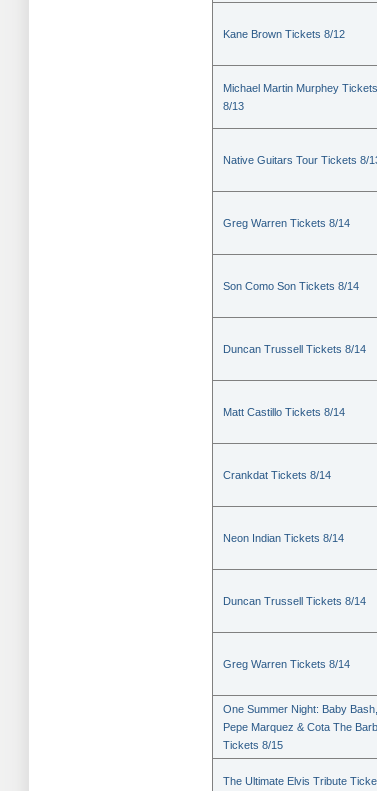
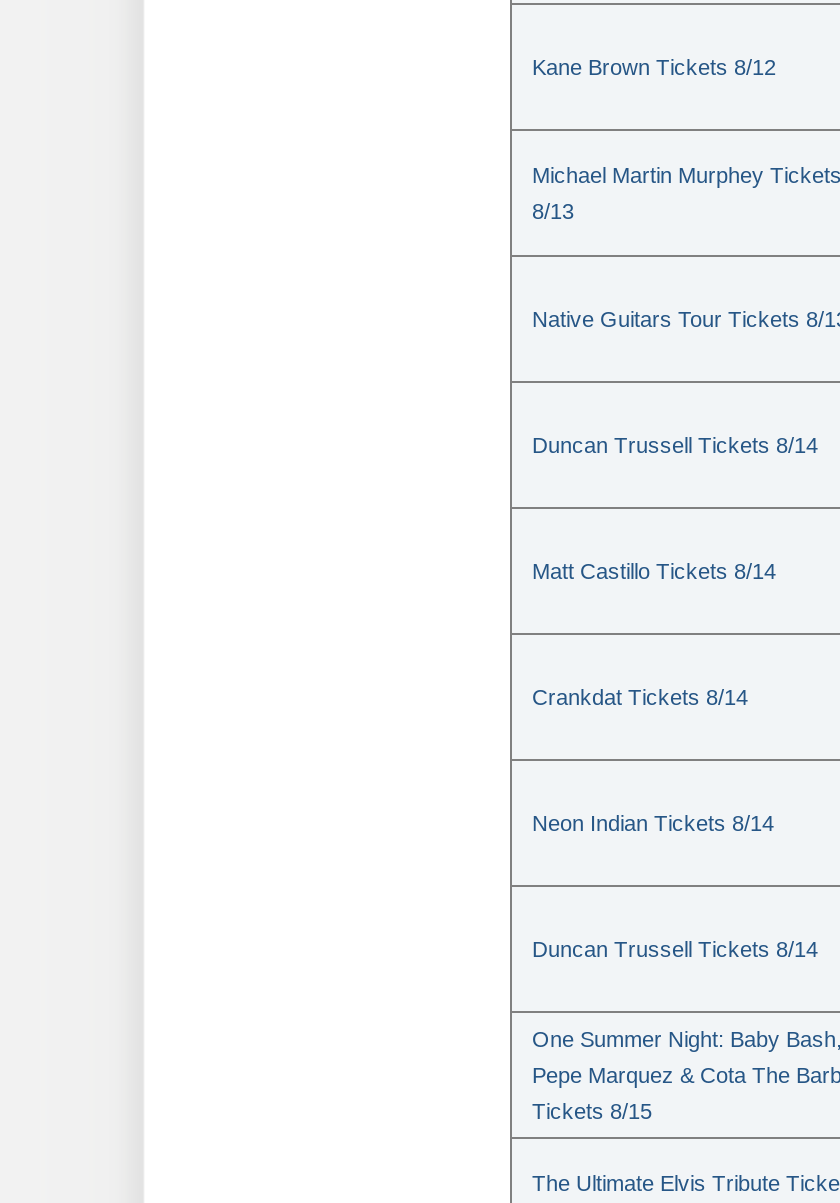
[223,217,350,229] Greg Warren Tickets 8/14 -> none
[223,280,359,292] Son Como Son Tickets 8/14 -> none
[223,658,350,670] Greg Warren Tickets 8/14 -> none

